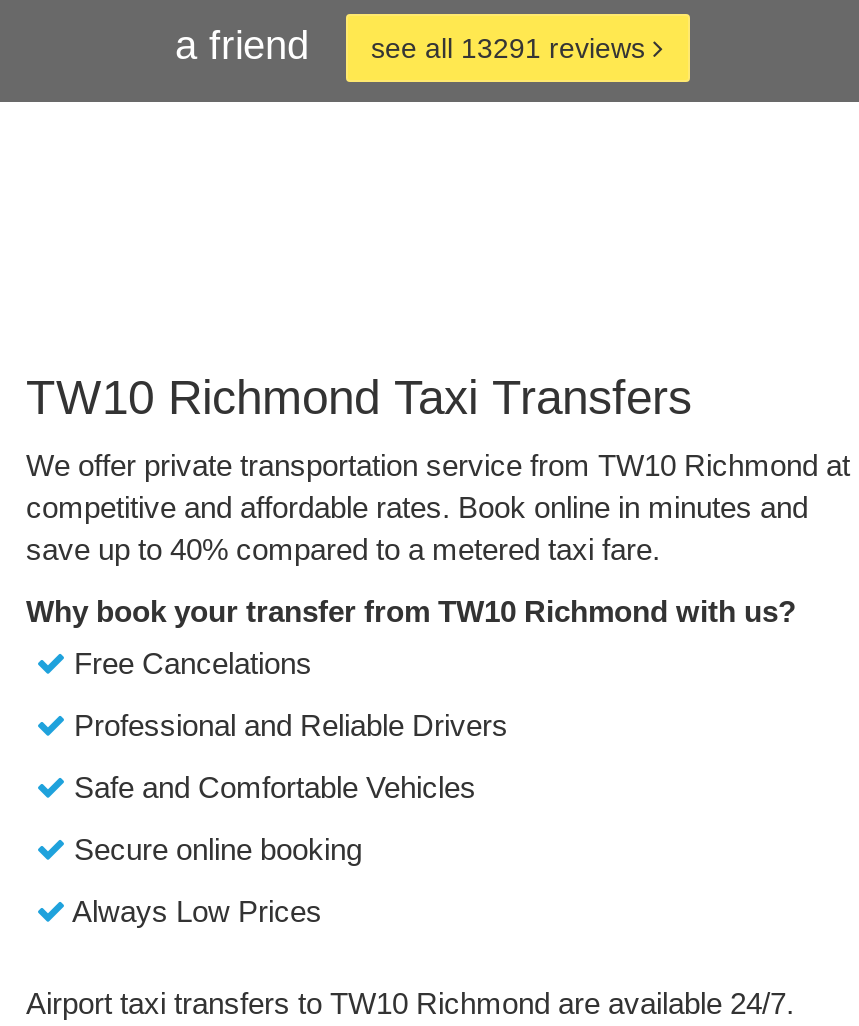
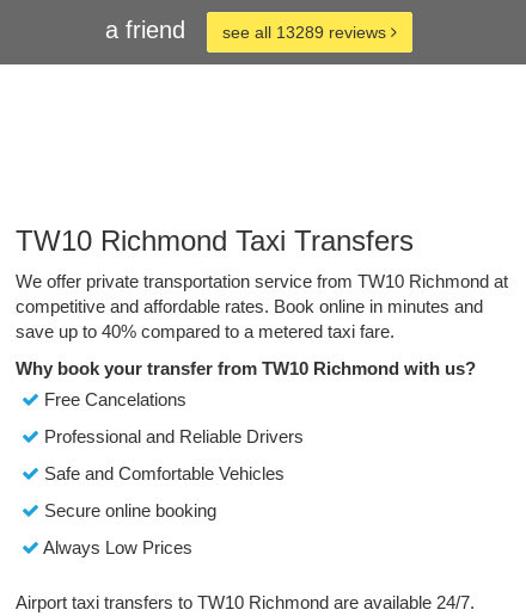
[371,33,653,65] see all 13291 reviews -> [222,23,390,42] see all 13289 reviews

